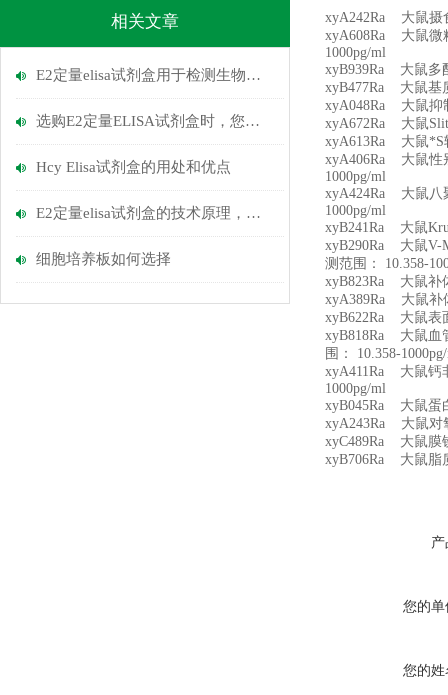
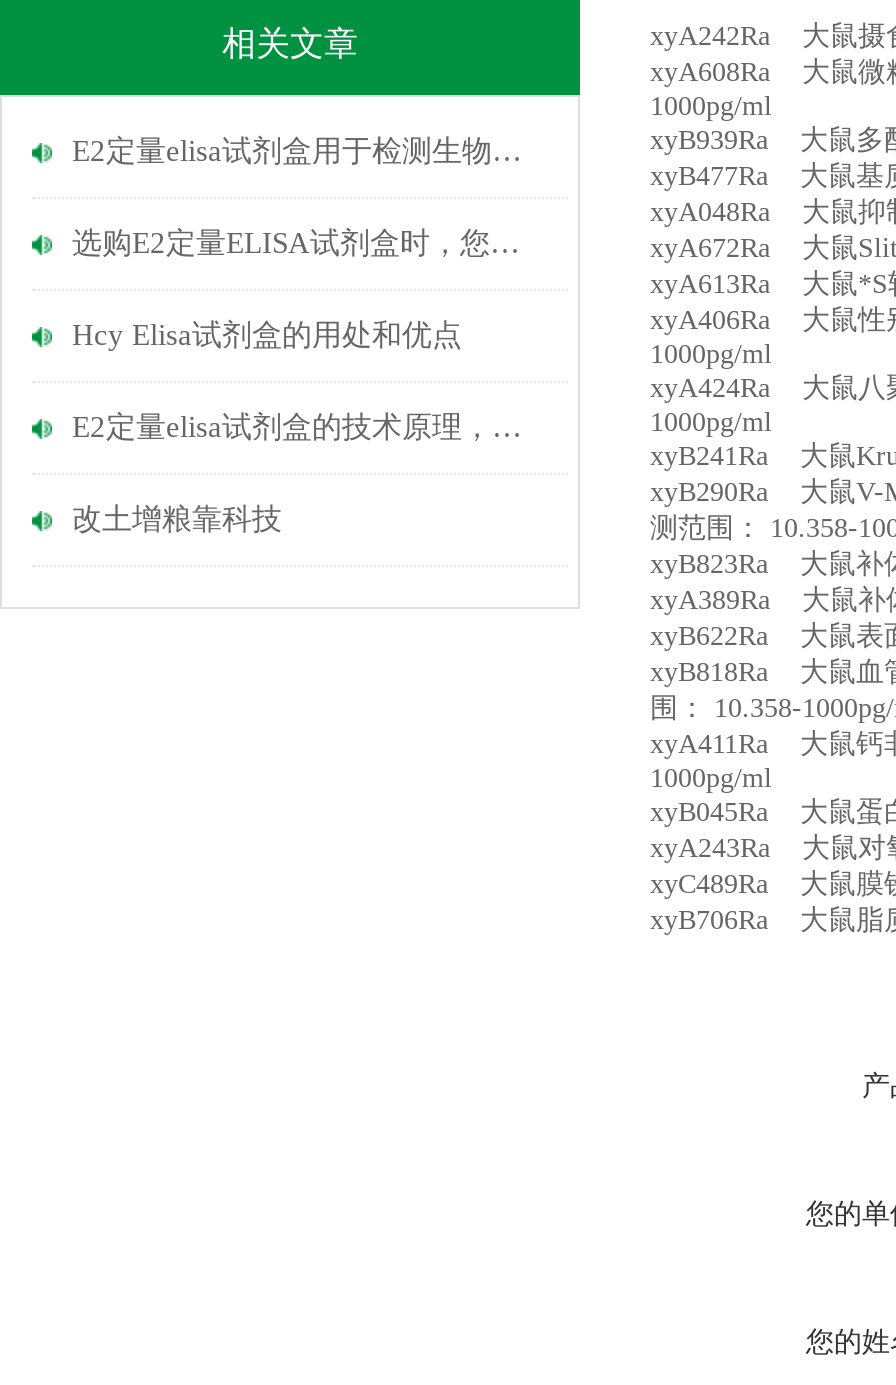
[36,251,171,267] 细胞培养板如何选择 -> [72,503,282,535] 改土增粮靠科技

